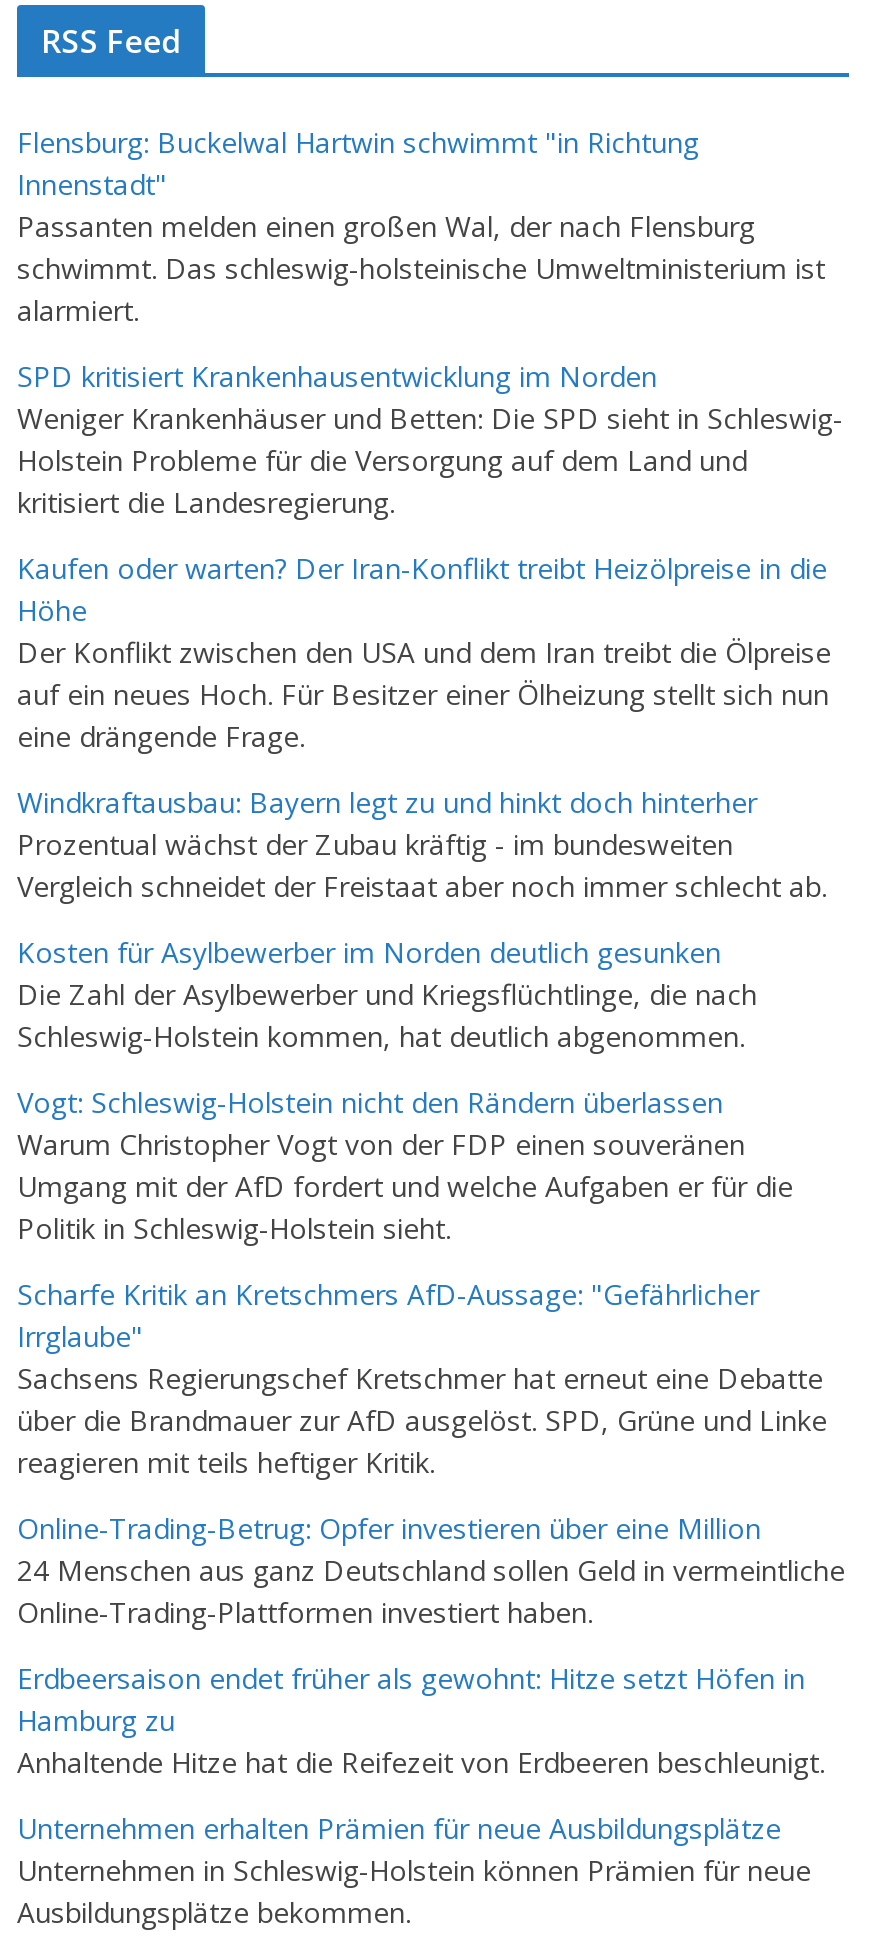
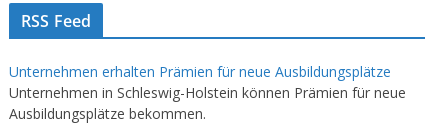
[17,123,845,1781] Flensburg: Buckelwal Hartwin schwimmt "in Richtung | Innenstadt" | Passanten melden einen großen Wal, der nach Flensburg | schwimmt. Das schleswig-holsteinische Umweltministerium ist | alarmiert. | SPD kritisiert Krankenhausentwicklung im Norden | Weniger Krankenhäuser und Betten: Die SPD sieht in Schleswig- | Holstein Probleme für die Versorgung auf dem Land und | kritisiert die Landesregierung. | Kaufen oder warten? Der Iran-Konflikt treibt Heizölpreise in die | Höhe | Der Konflikt zwischen den USA und dem Iran treibt die Ölpreise | auf ein neues Hoch. Für Besitzer einer Ölheizung stellt sich nun | eine drängende Frage. | Windkraftausbau: Bayern legt zu und hinkt doch hinterher | Prozentual wächst der Zubau kräftig - im bundesweiten | Vergleich schneidet der Freistaat aber noch immer schlecht ab. | Kosten für Asylbewerber im Norden deutlich gesunken | Die Zahl der Asylbewerber und Kriegsflüchtlinge, die nach | Schleswig-Holstein kommen, hat deutlich abgenommen. | Vogt: Schleswig-Holstein nicht den Rändern überlassen | Warum Christopher Vogt von der FDP einen souveränen | Umgang mit der AfD fordert und welche Aufgaben er für die | Politik in Schleswig-Holstein sieht. | Scharfe Kritik an Kretschmers AfD-Aussage: "Gefährlicher | Irrglaube" | Sachsens Regierungschef Kretschmer hat erneut eine Debatte | über die Brandmauer zur AfD ausgelöst. SPD, Grüne und Linke | reagieren mit teils heftiger Kritik. | Online-Trading-Betrug: Opfer investieren über eine Million | 24 Menschen aus ganz Deutschland sollen Geld in vermeintliche | Online-Trading-Plattformen investiert haben. | Erdbeersaison endet früher als gewohnt: Hitze setzt Höfen in | Hamburg zu | Anhaltende Hitze hat die Reifezeit von Erdbeeren beschleunigt. -> none

